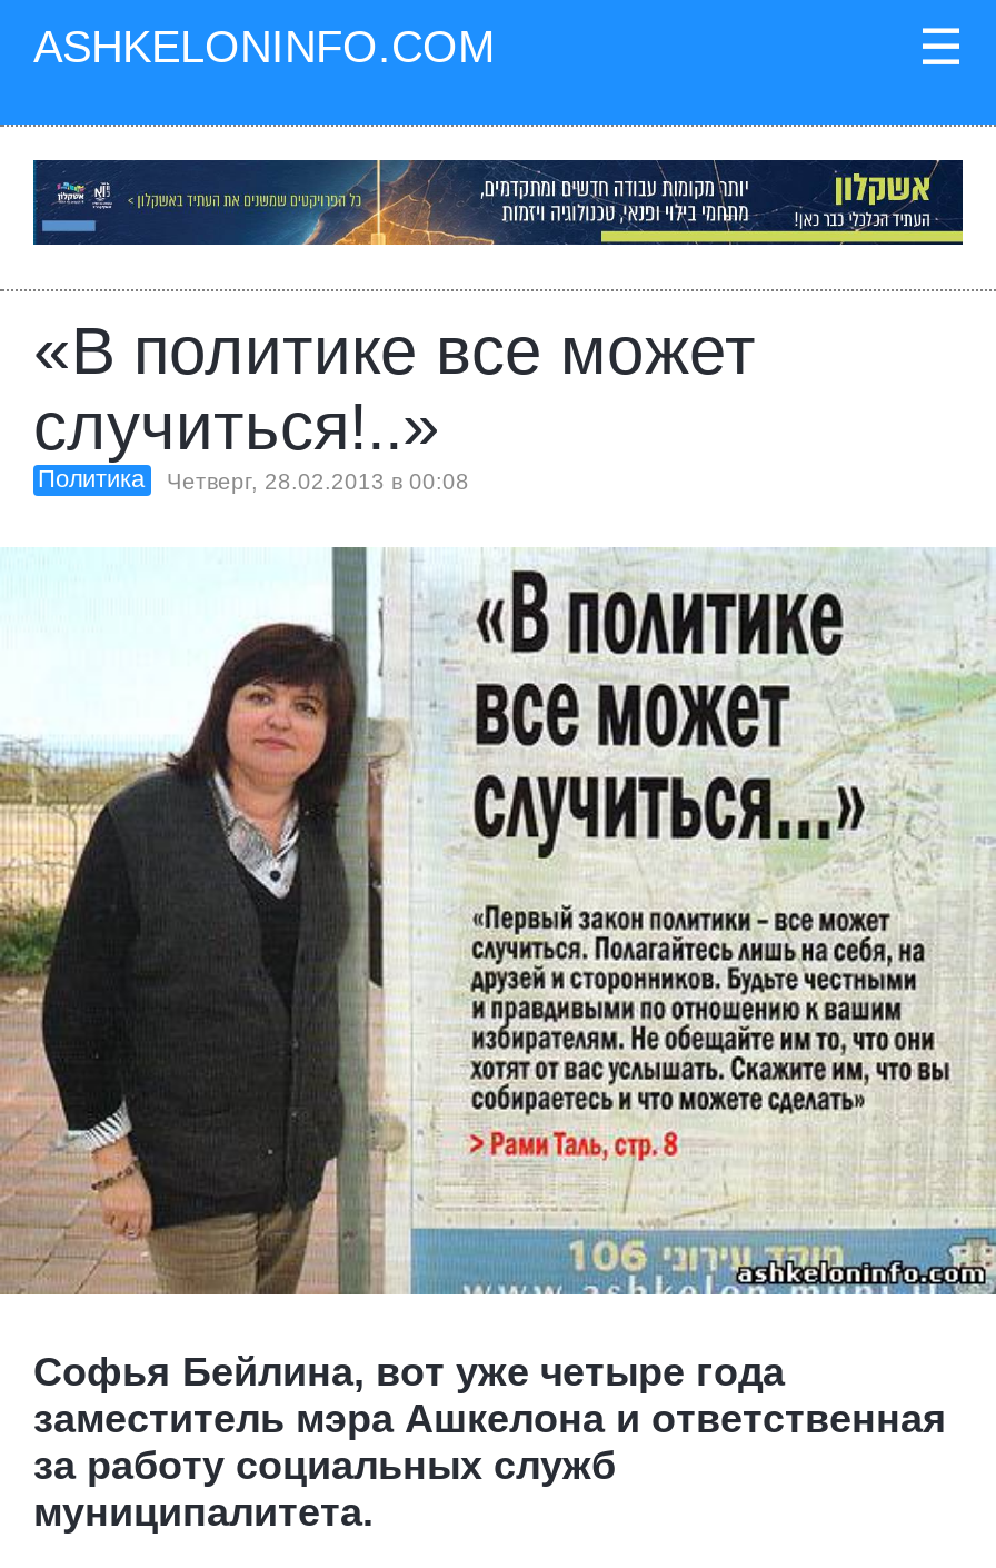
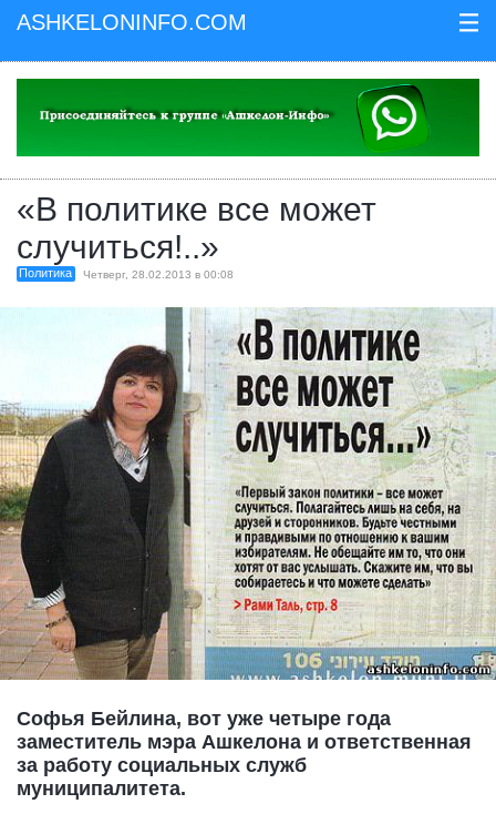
[33,158,965,247] [image] -> [17,78,480,157] [image]

